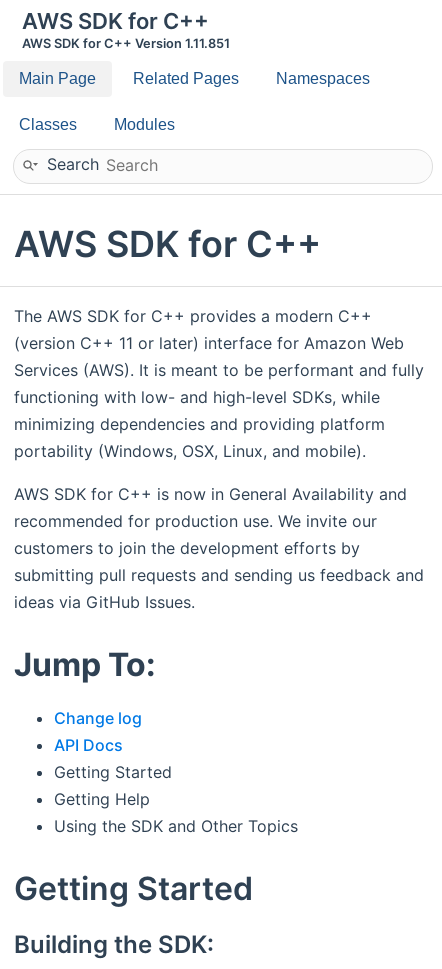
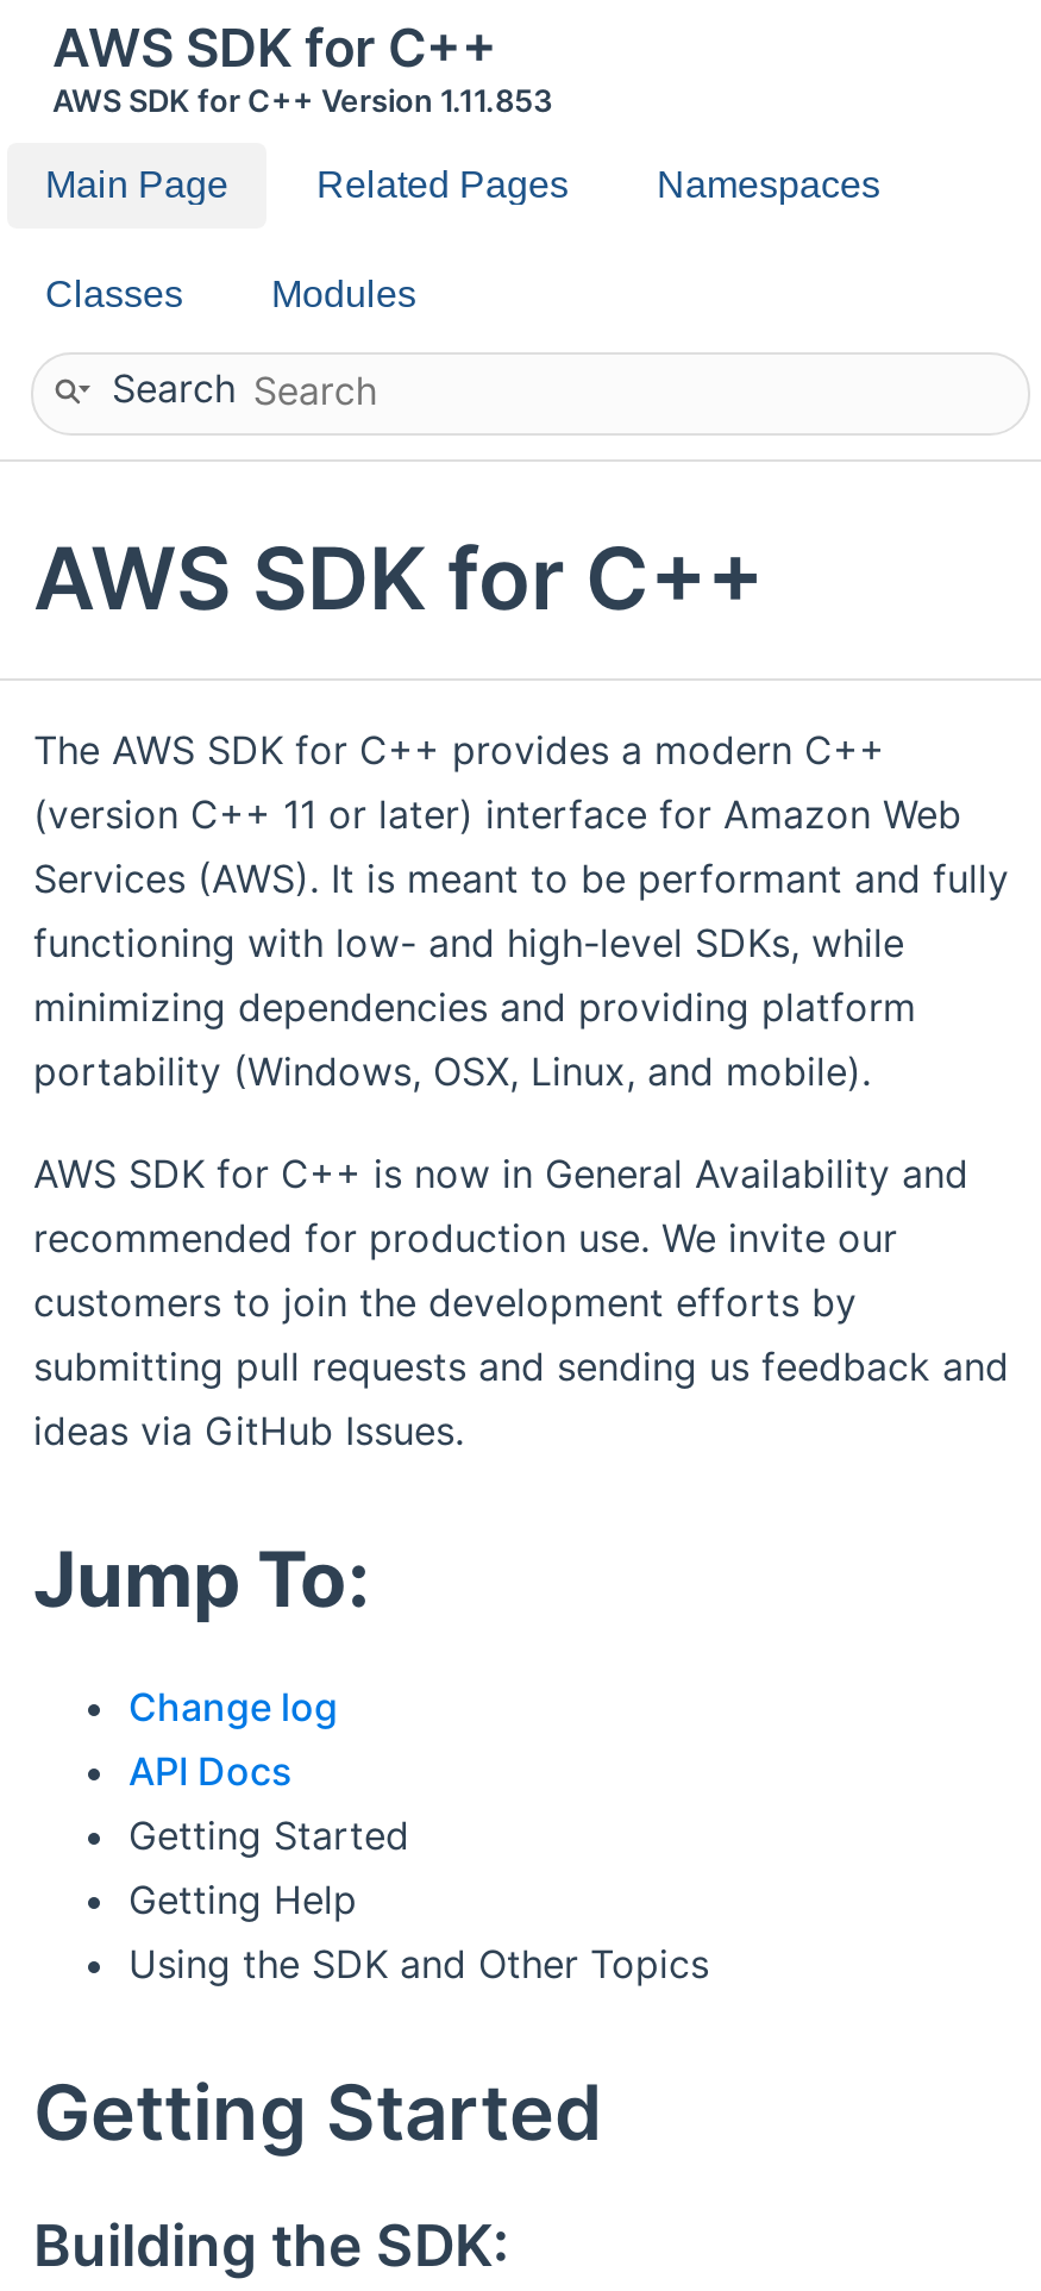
[22,36,230,51] AWS SDK for C++ Version 1.11.851 -> [52,83,552,119] AWS SDK for C++ Version 1.11.853

